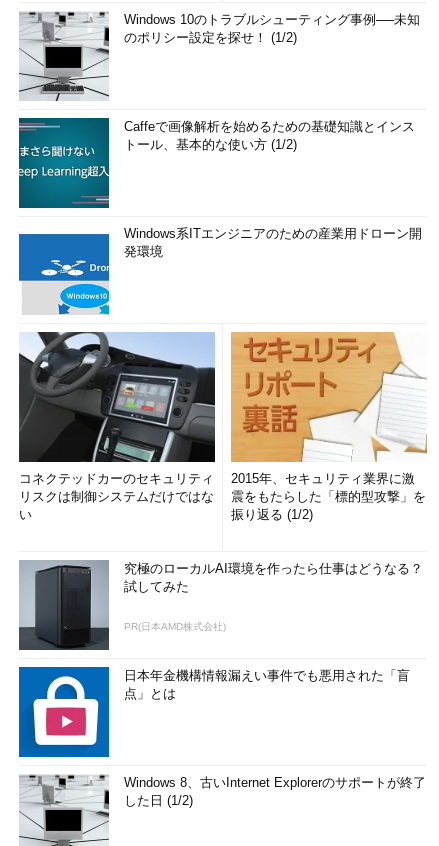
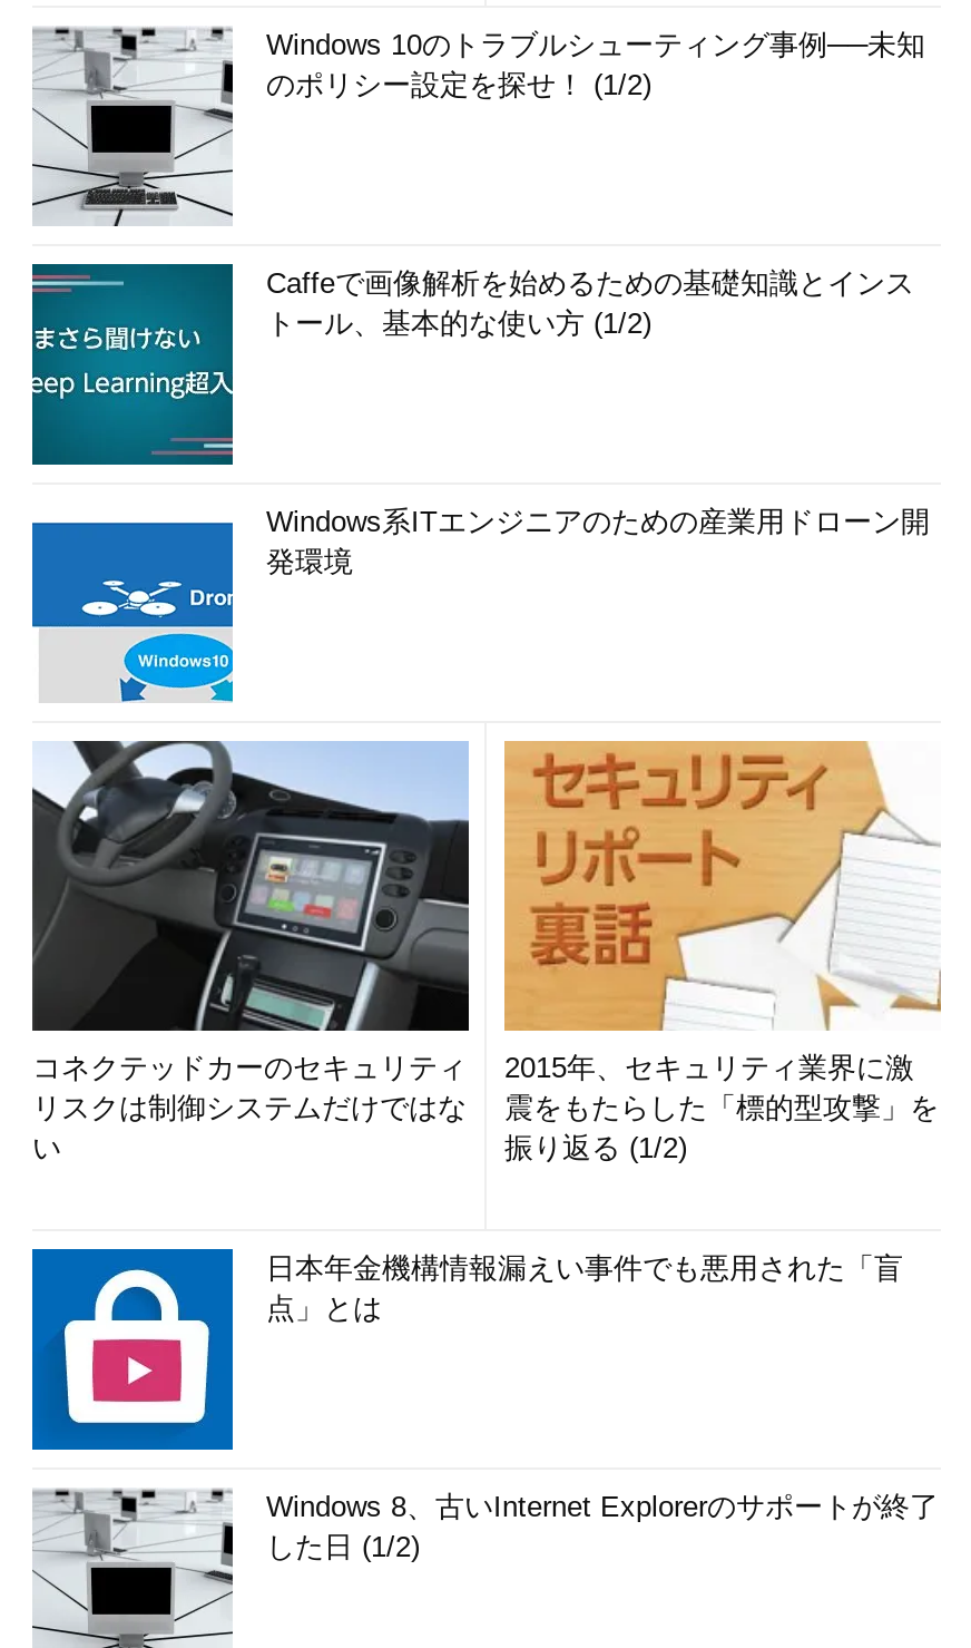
[18,560,423,651] [image] | 究極のローカルAI環境を作ったら仕事はどうなる？ | 試してみた | PR(日本AMD株式会社) -> none

